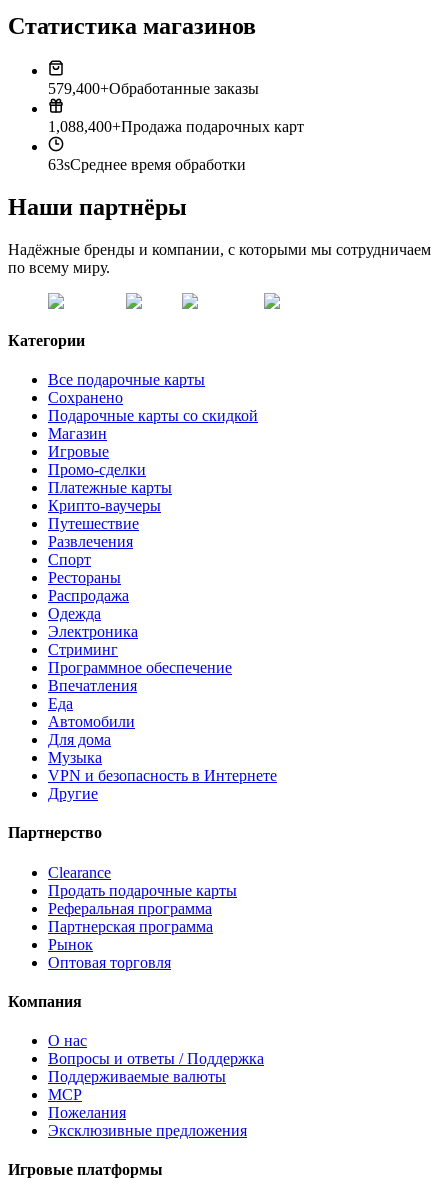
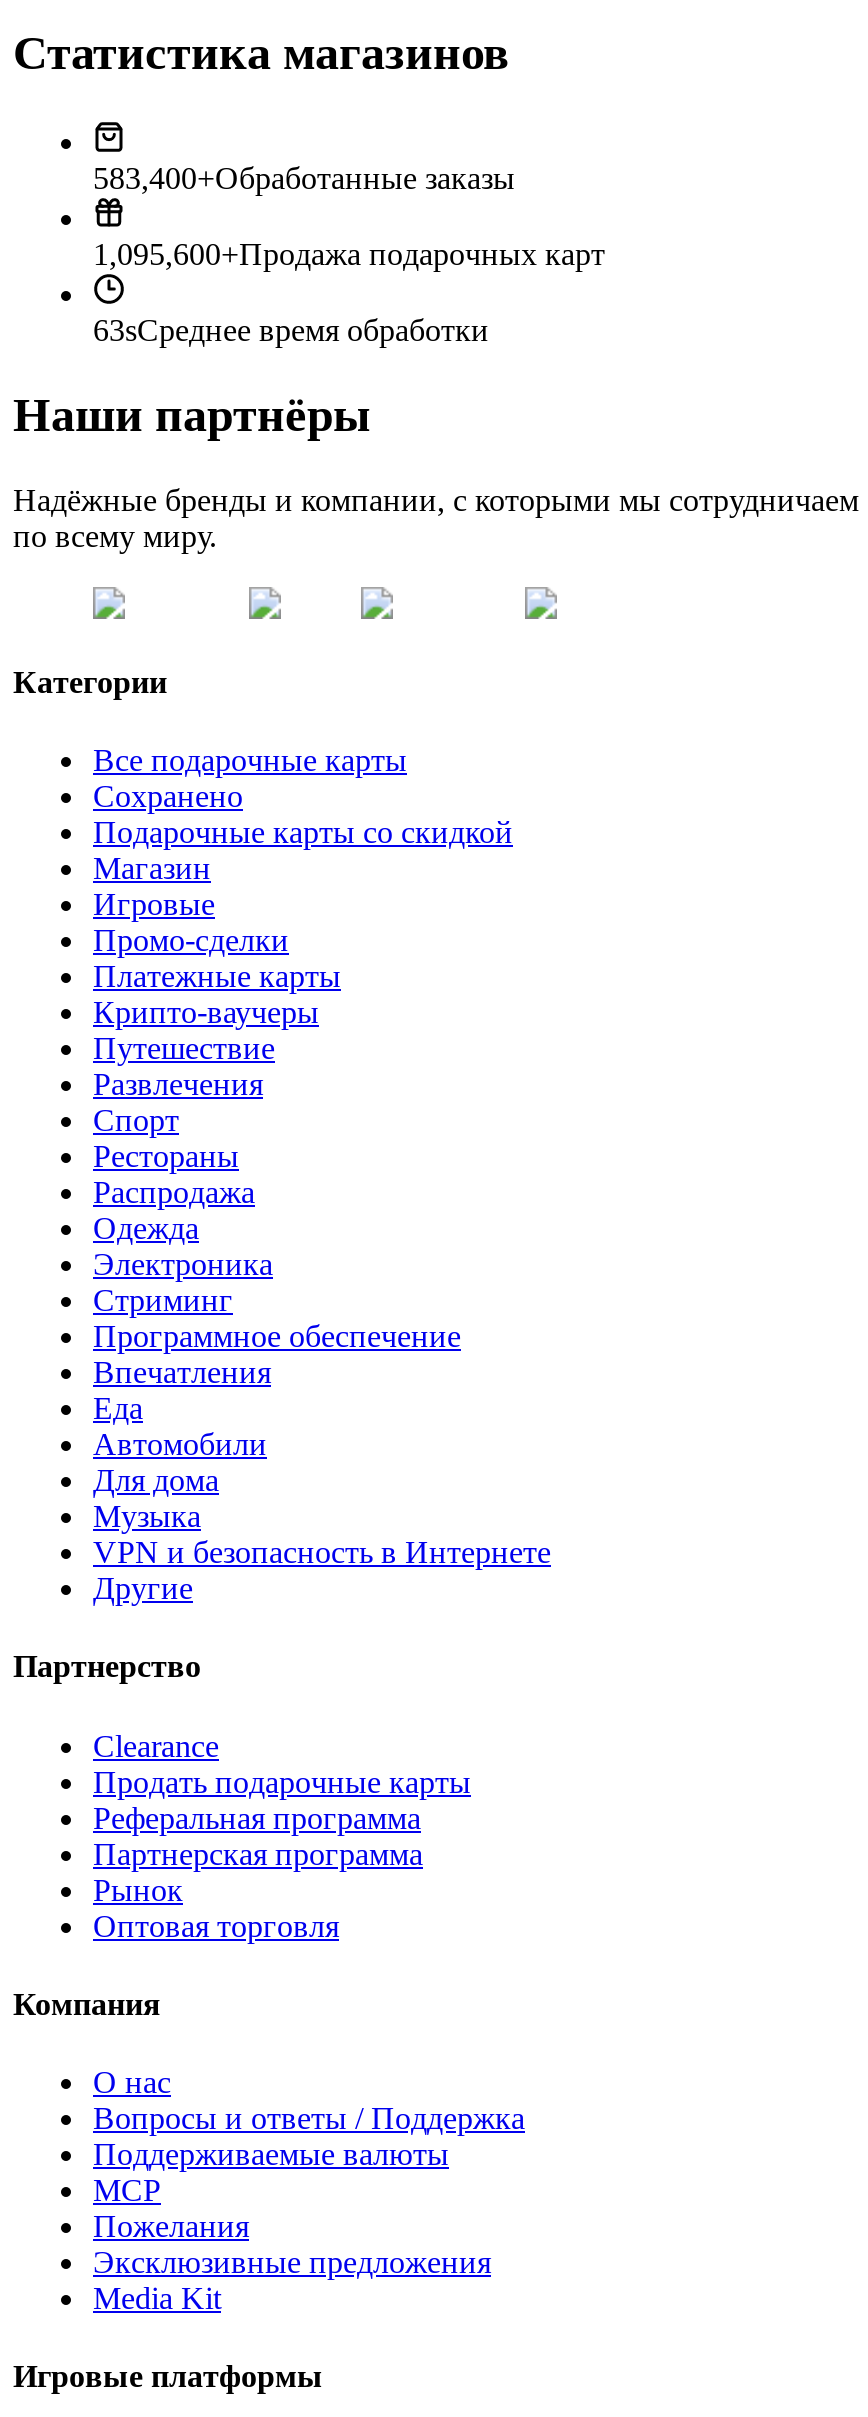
[48,80,259,97] 579,400+Обработанные заказы -> [93,160,515,194] 583,400+Обработанные заказы
[48,118,304,135] 1,088,400+Продажа подарочных карт -> [93,236,605,270] 1,095,600+Продажа подарочных карт
none -> [93,2281,221,2315] Media Kit

